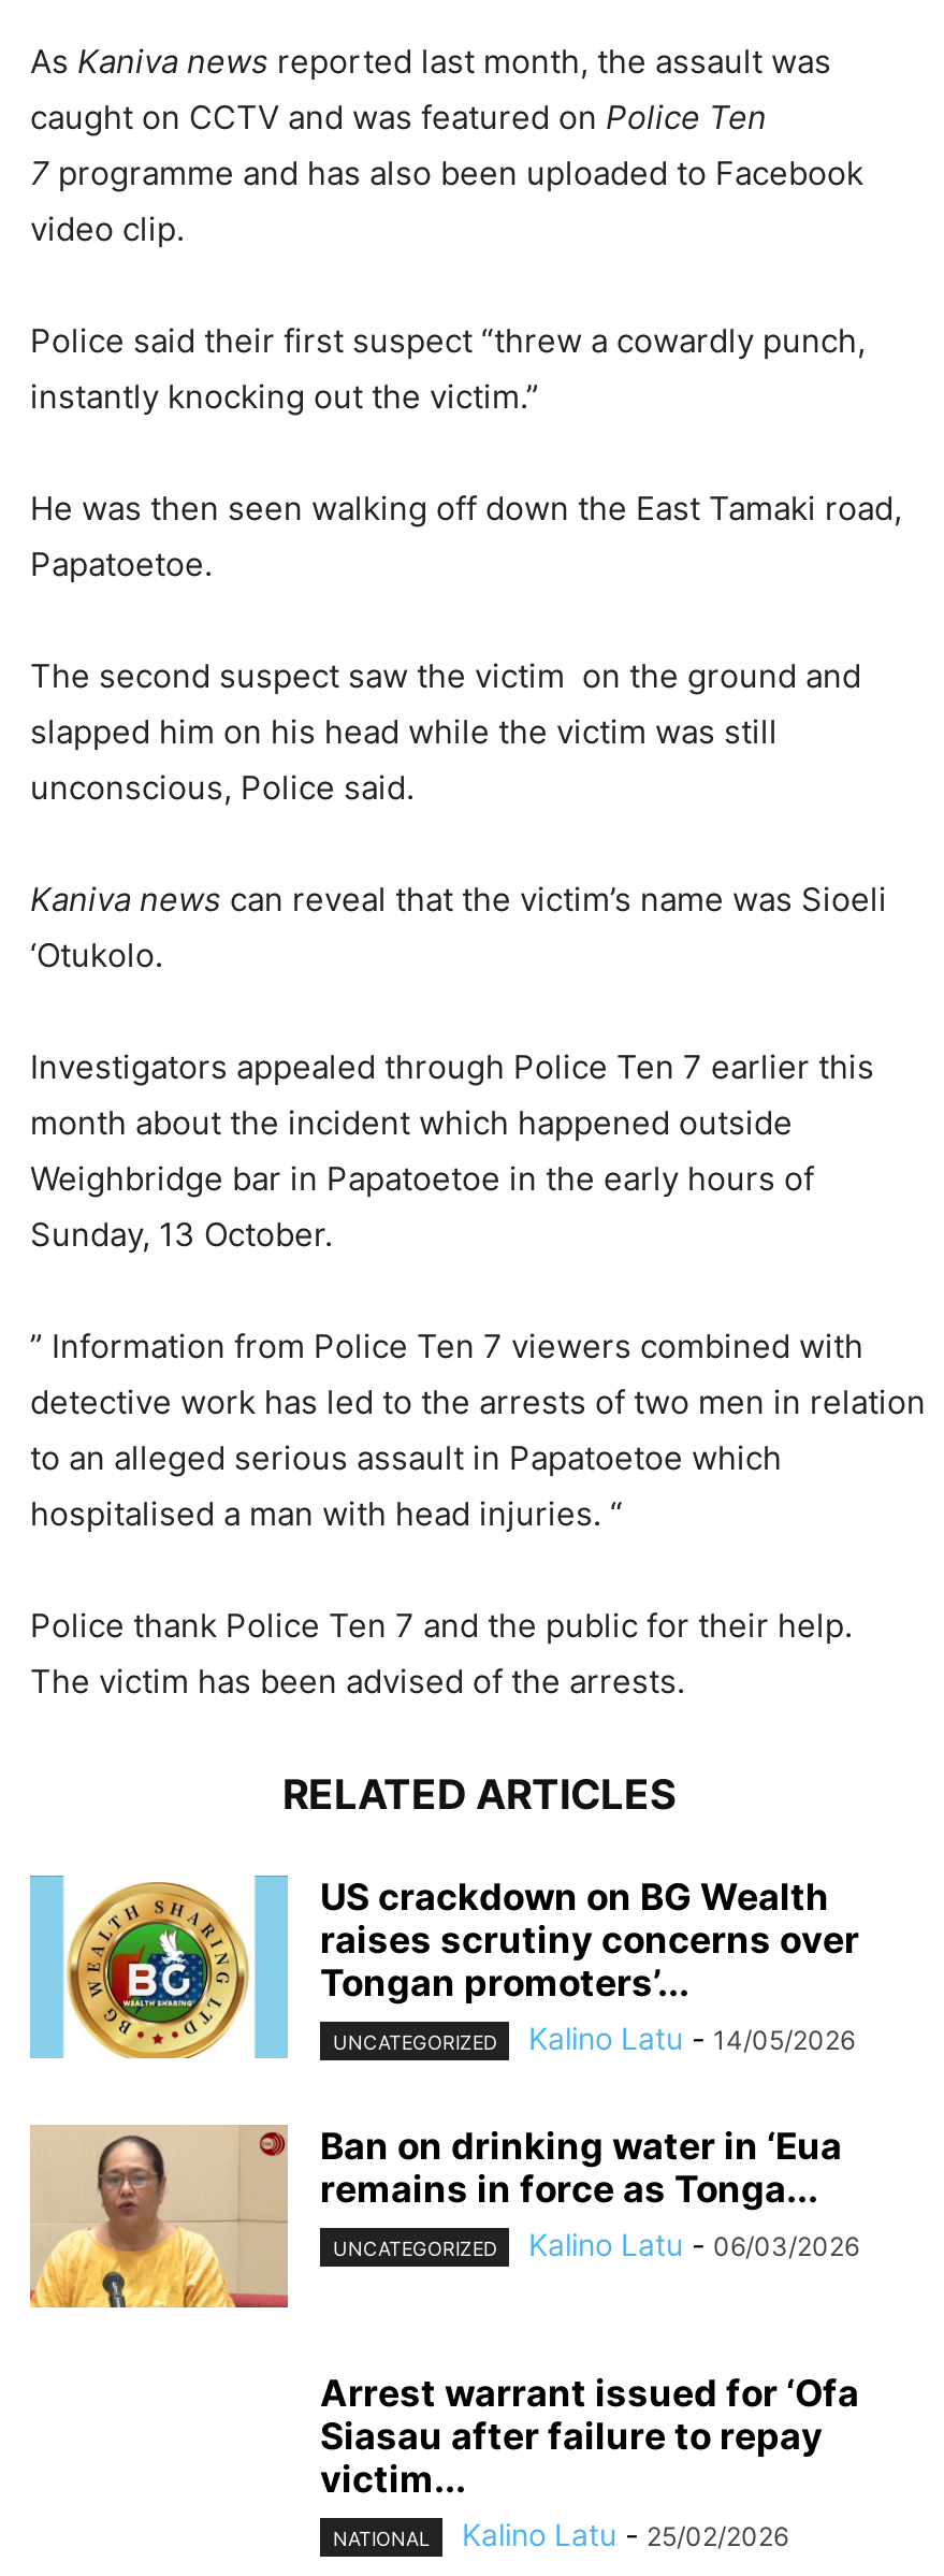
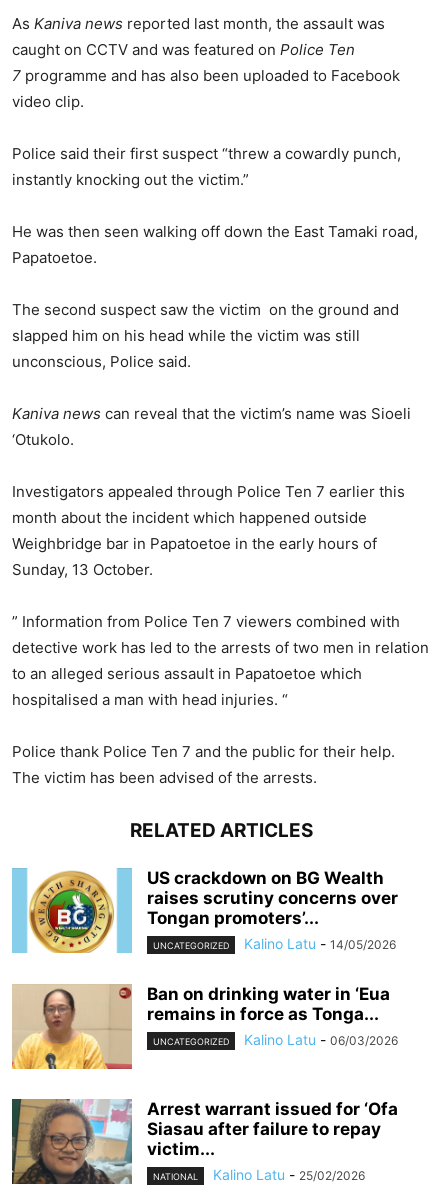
none -> [11,1098,133,1185] [image]

